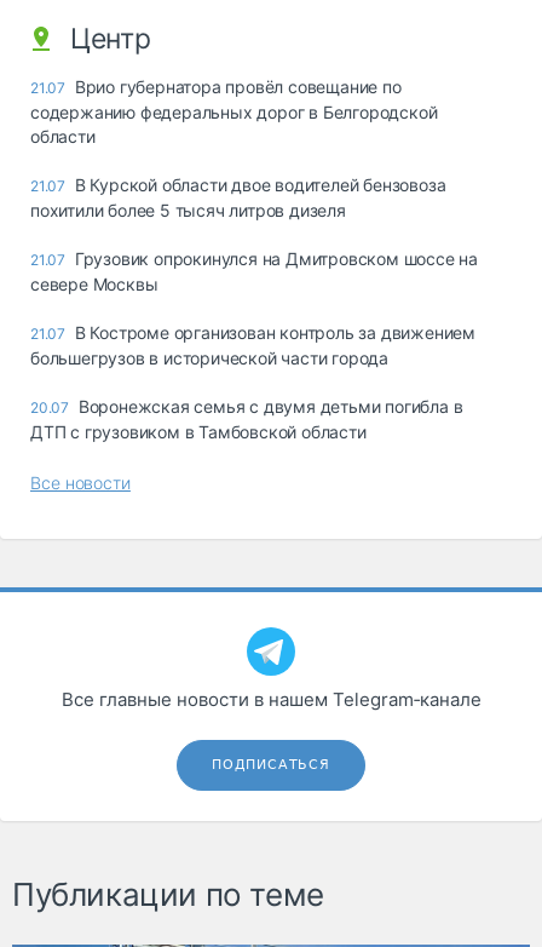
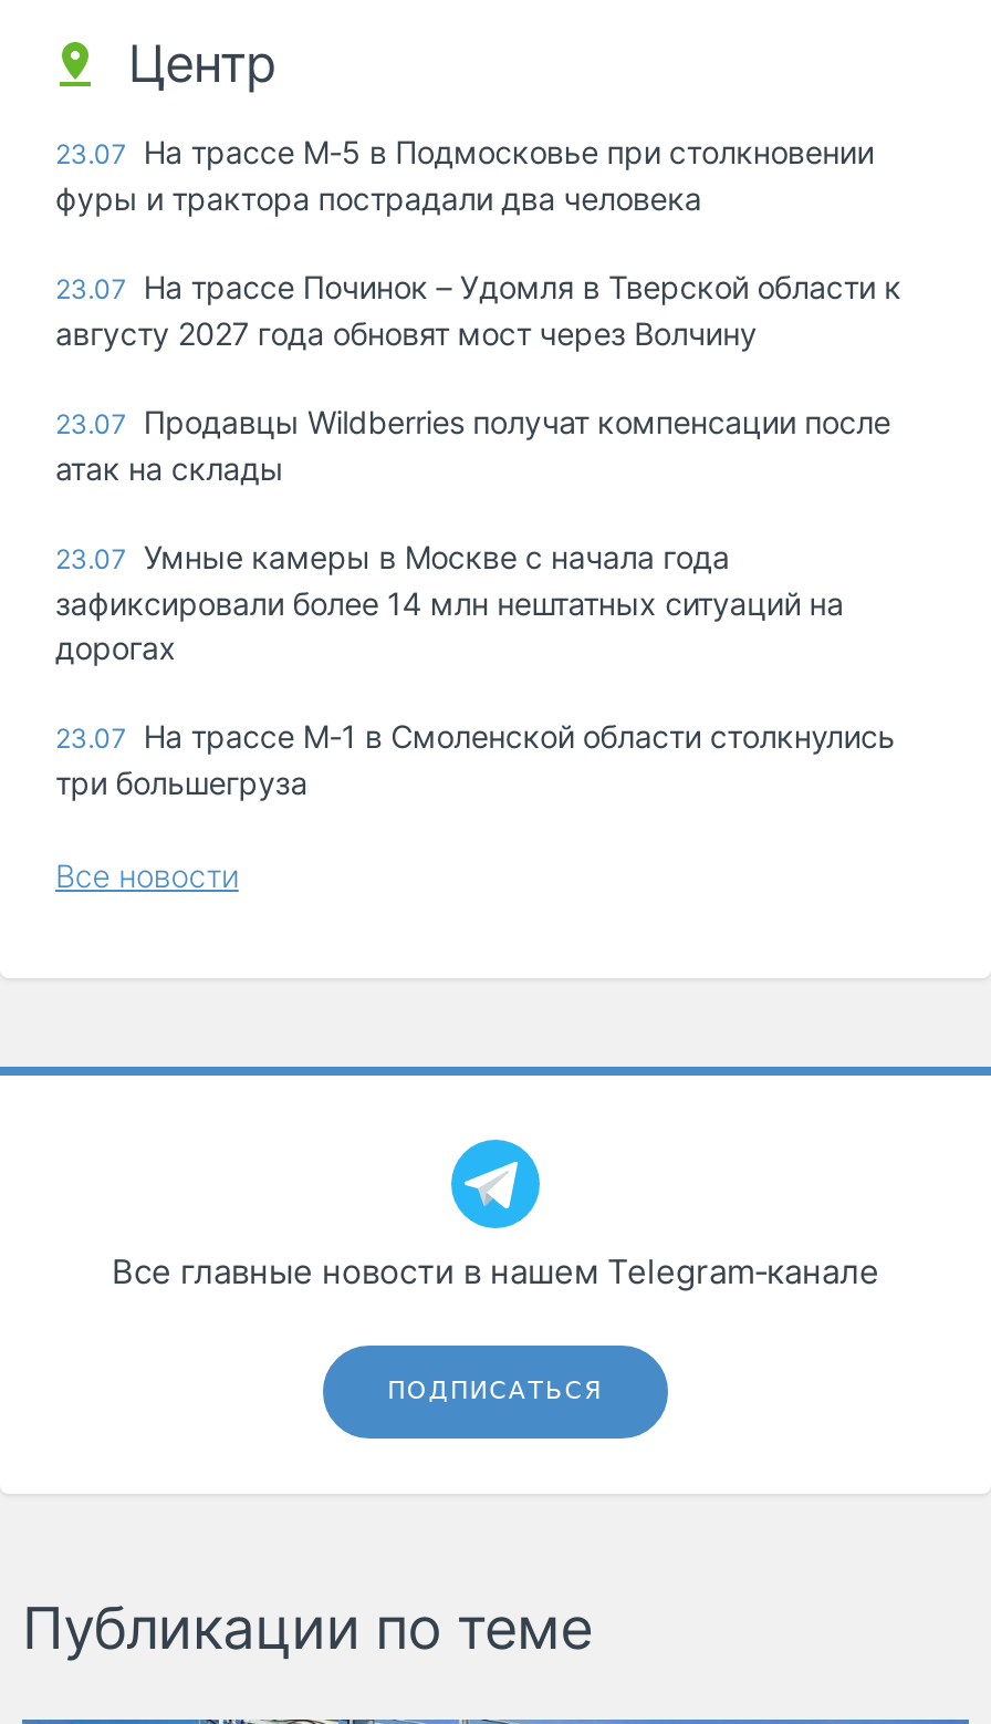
[30,76,437,147] 21.07 Врио губернатора провёл совещание по | содержанию федеральных дорог в Белгородской | области -> [55,133,874,217] 23.07 На трассе М-5 в Подмосковье при столкновении | фуры и трактора пострадали два человека
[30,175,446,221] 21.07 В Курской области двое водителей бензовоза | похитили более 5 тысяч литров дизеля -> [55,268,901,352] 23.07 На трассе Починок – Удомля в Тверской области к | августу 2027 года обновят мост через Волчину
[30,248,478,294] 21.07 Грузовик опрокинулся на Дмитровском шоссе на | севере Москвы -> [55,403,891,487] 23.07 Продавцы Wildberries получат компенсации после | атак на склады
[30,322,475,368] 21.07 В Костроме организован контроль за движением | большегрузов в исторической части города -> [55,538,844,666] 23.07 Умные камеры в Москве с начала года | зафиксировали более 14 млн нештатных ситуаций на | дорогах
[30,396,463,442] 20.07 Воронежская семья с двумя детьми погибла в | ДТП с грузовиком в Тамбовской области -> [55,717,895,801] 23.07 На трассе М-1 в Смоленской области столкнулись | три большегруза

